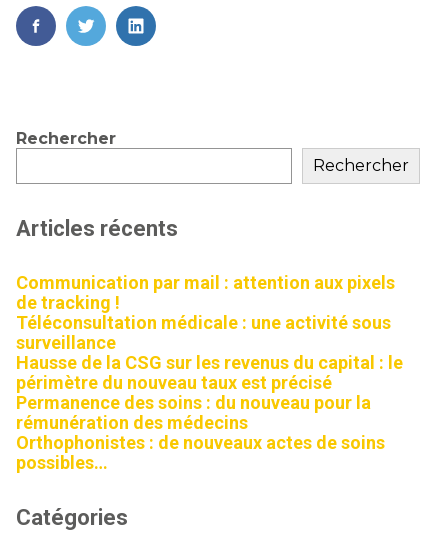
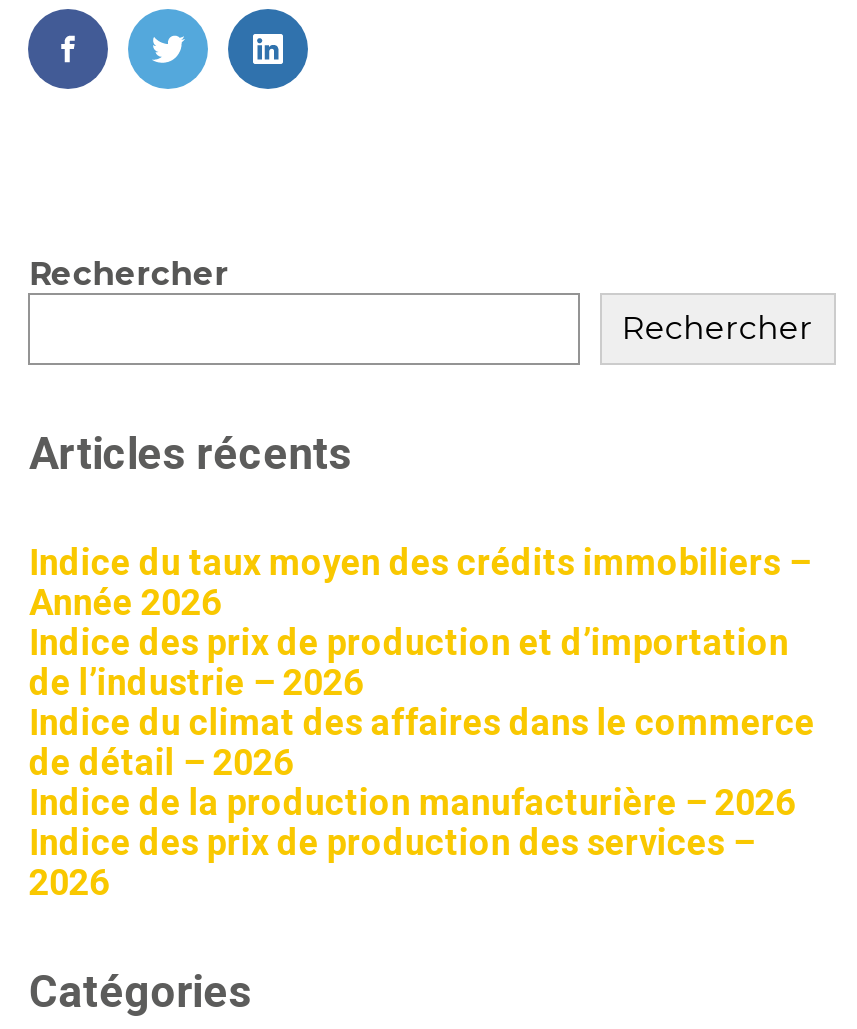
[16,272,403,473] Communication par mail : attention aux pixels | de tracking ! | Téléconsultation médicale : une activité sous | surveillance | Hausse de la CSG sur les revenus du capital : le | périmètre du nouveau taux est précisé | Permanence des soins : du nouveau pour la | rémunération des médecins | Orthophonistes : de nouveaux actes de soins | possibles… -> [29,541,815,903] Indice du taux moyen des crédits immobiliers – | Année 2026 | Indice des prix de production et d’importation | de l’industrie – 2026 | Indice du climat des affaires dans le commerce | de détail – 2026 | Indice de la production manufacturière – 2026 | Indice des prix de production des services – | 2026

